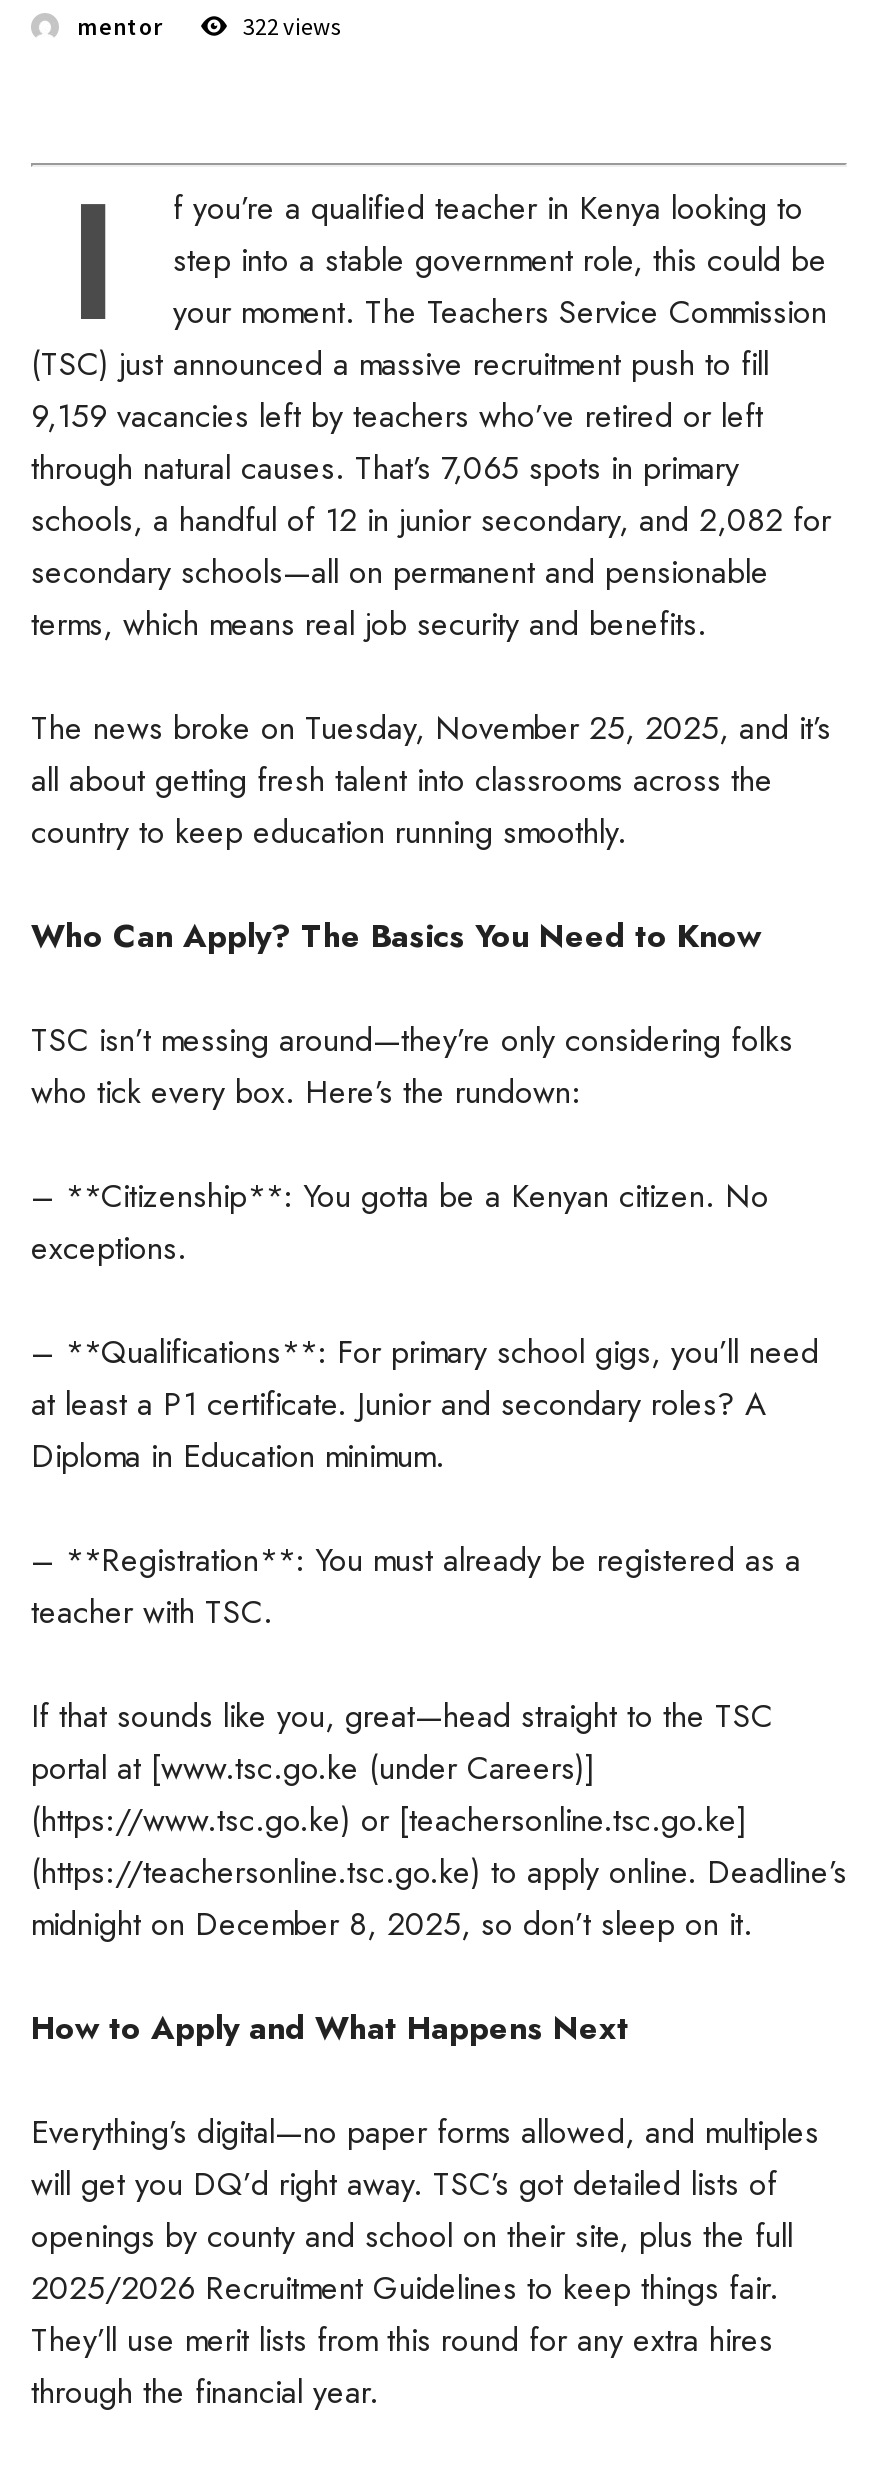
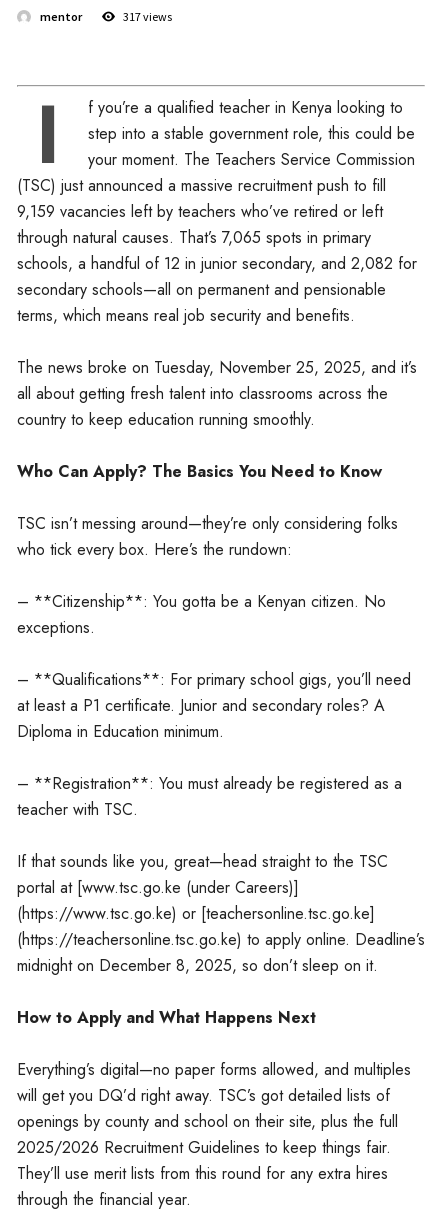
[243,11,341,41] 322 views -> [123,9,172,24] 317 views

